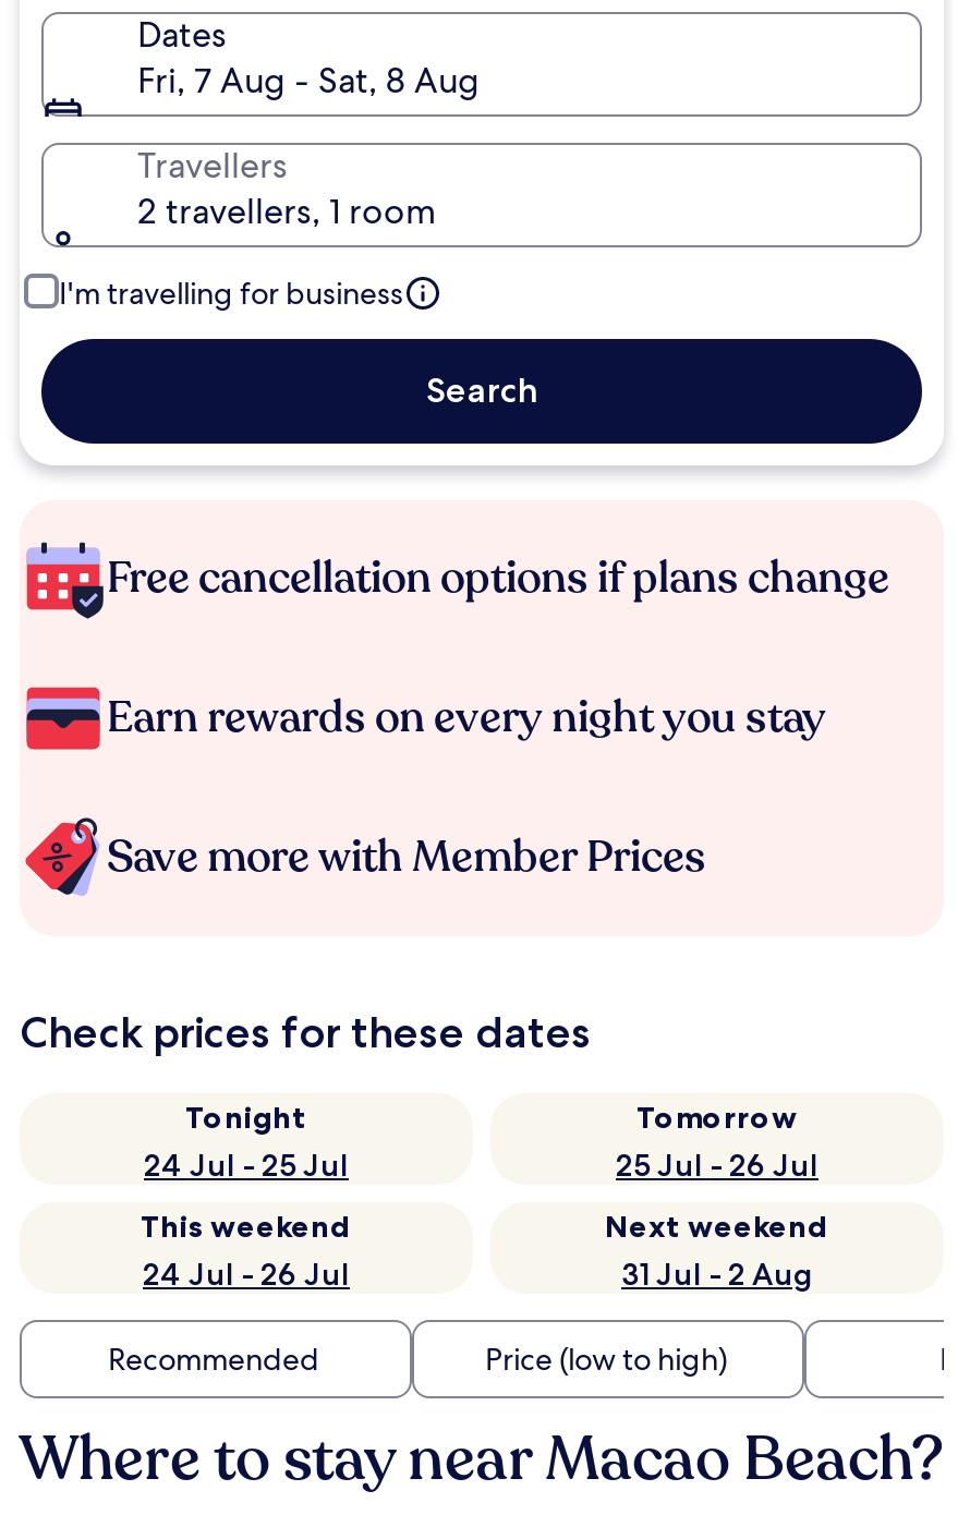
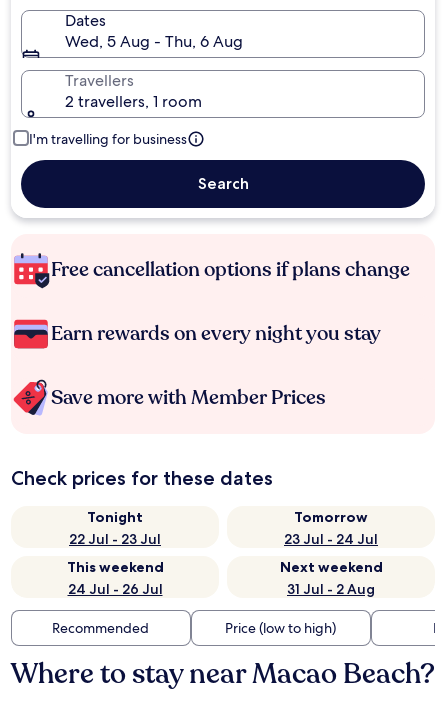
[137,58,480,104] Fri, 7 Aug - Sat, 8 Aug -> [65,31,243,52] Wed, 5 Aug - Thu, 6 Aug
[144,1146,349,1185] 24 Jul - 25 Jul -> [69,530,161,548] 22 Jul - 23 Jul
[616,1146,819,1185] 25 Jul - 26 Jul -> [284,530,378,548] 23 Jul - 24 Jul

